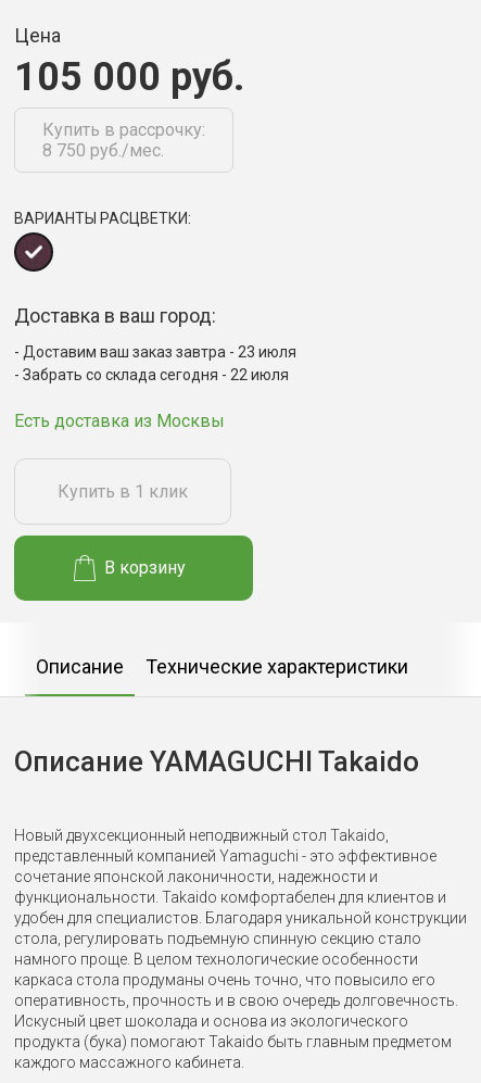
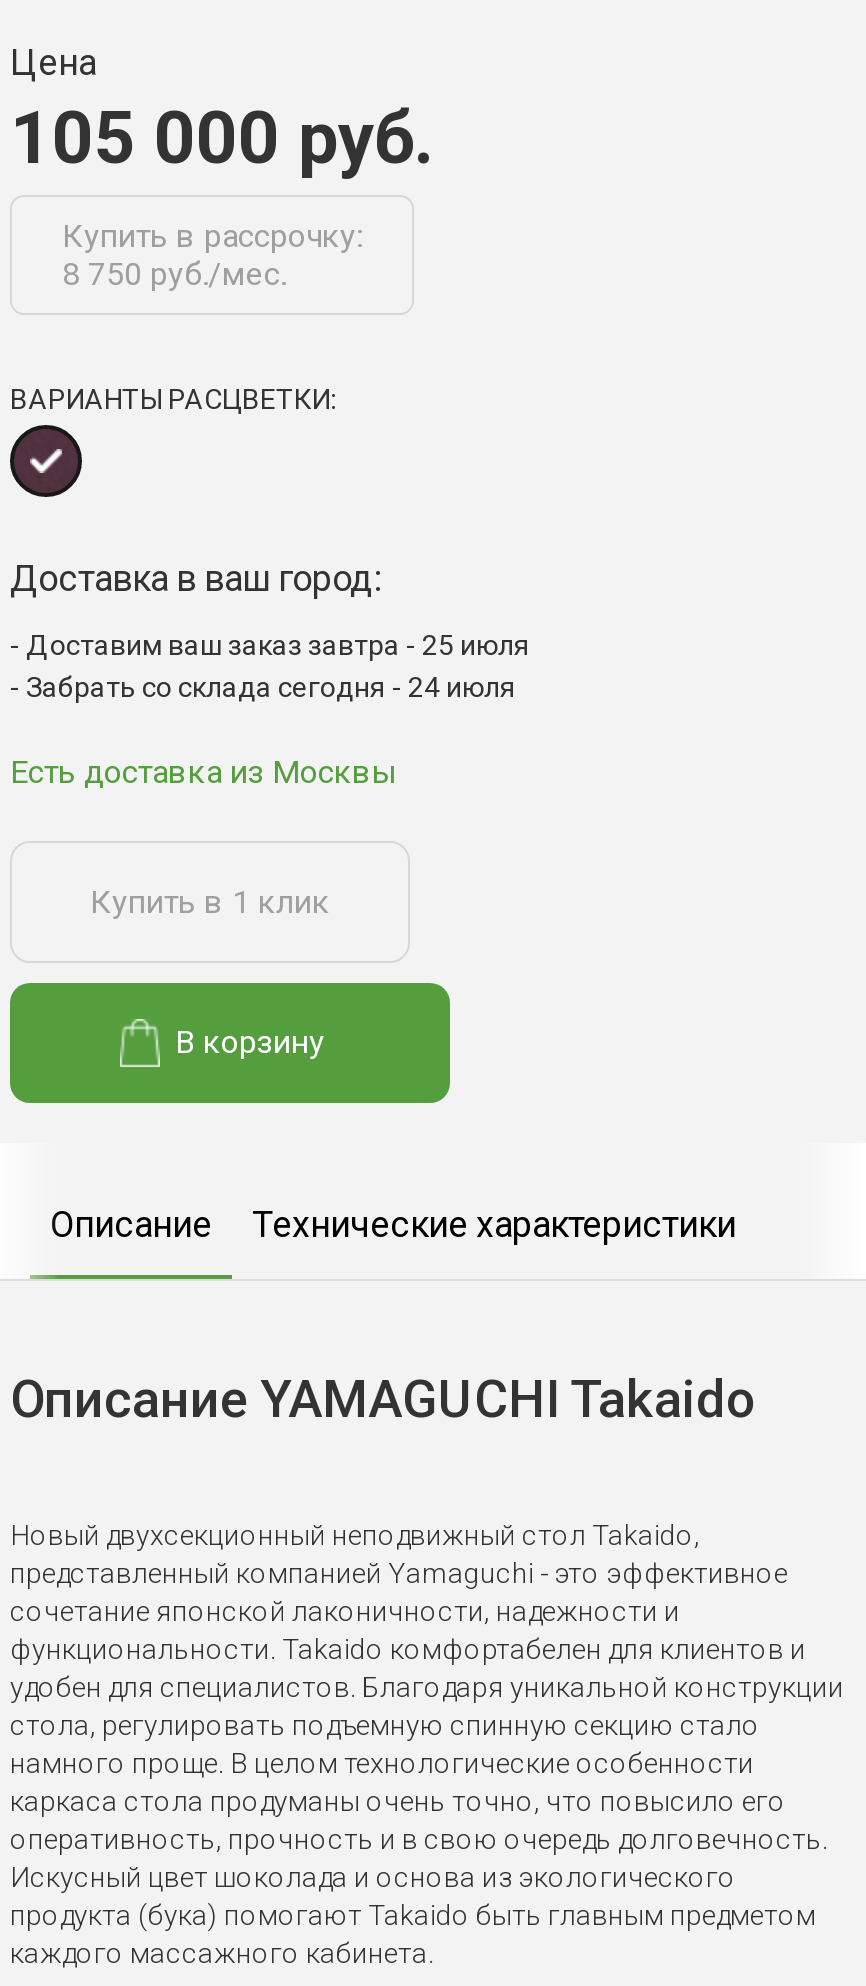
[23,344,296,361] Доставим ваш заказ завтра - 23 июля -> [26,630,530,662] Доставим ваш заказ завтра - 25 июля
[23,367,289,384] Забрать со склада сегодня - 22 июля -> [26,672,516,704] Забрать со склада сегодня - 24 июля

